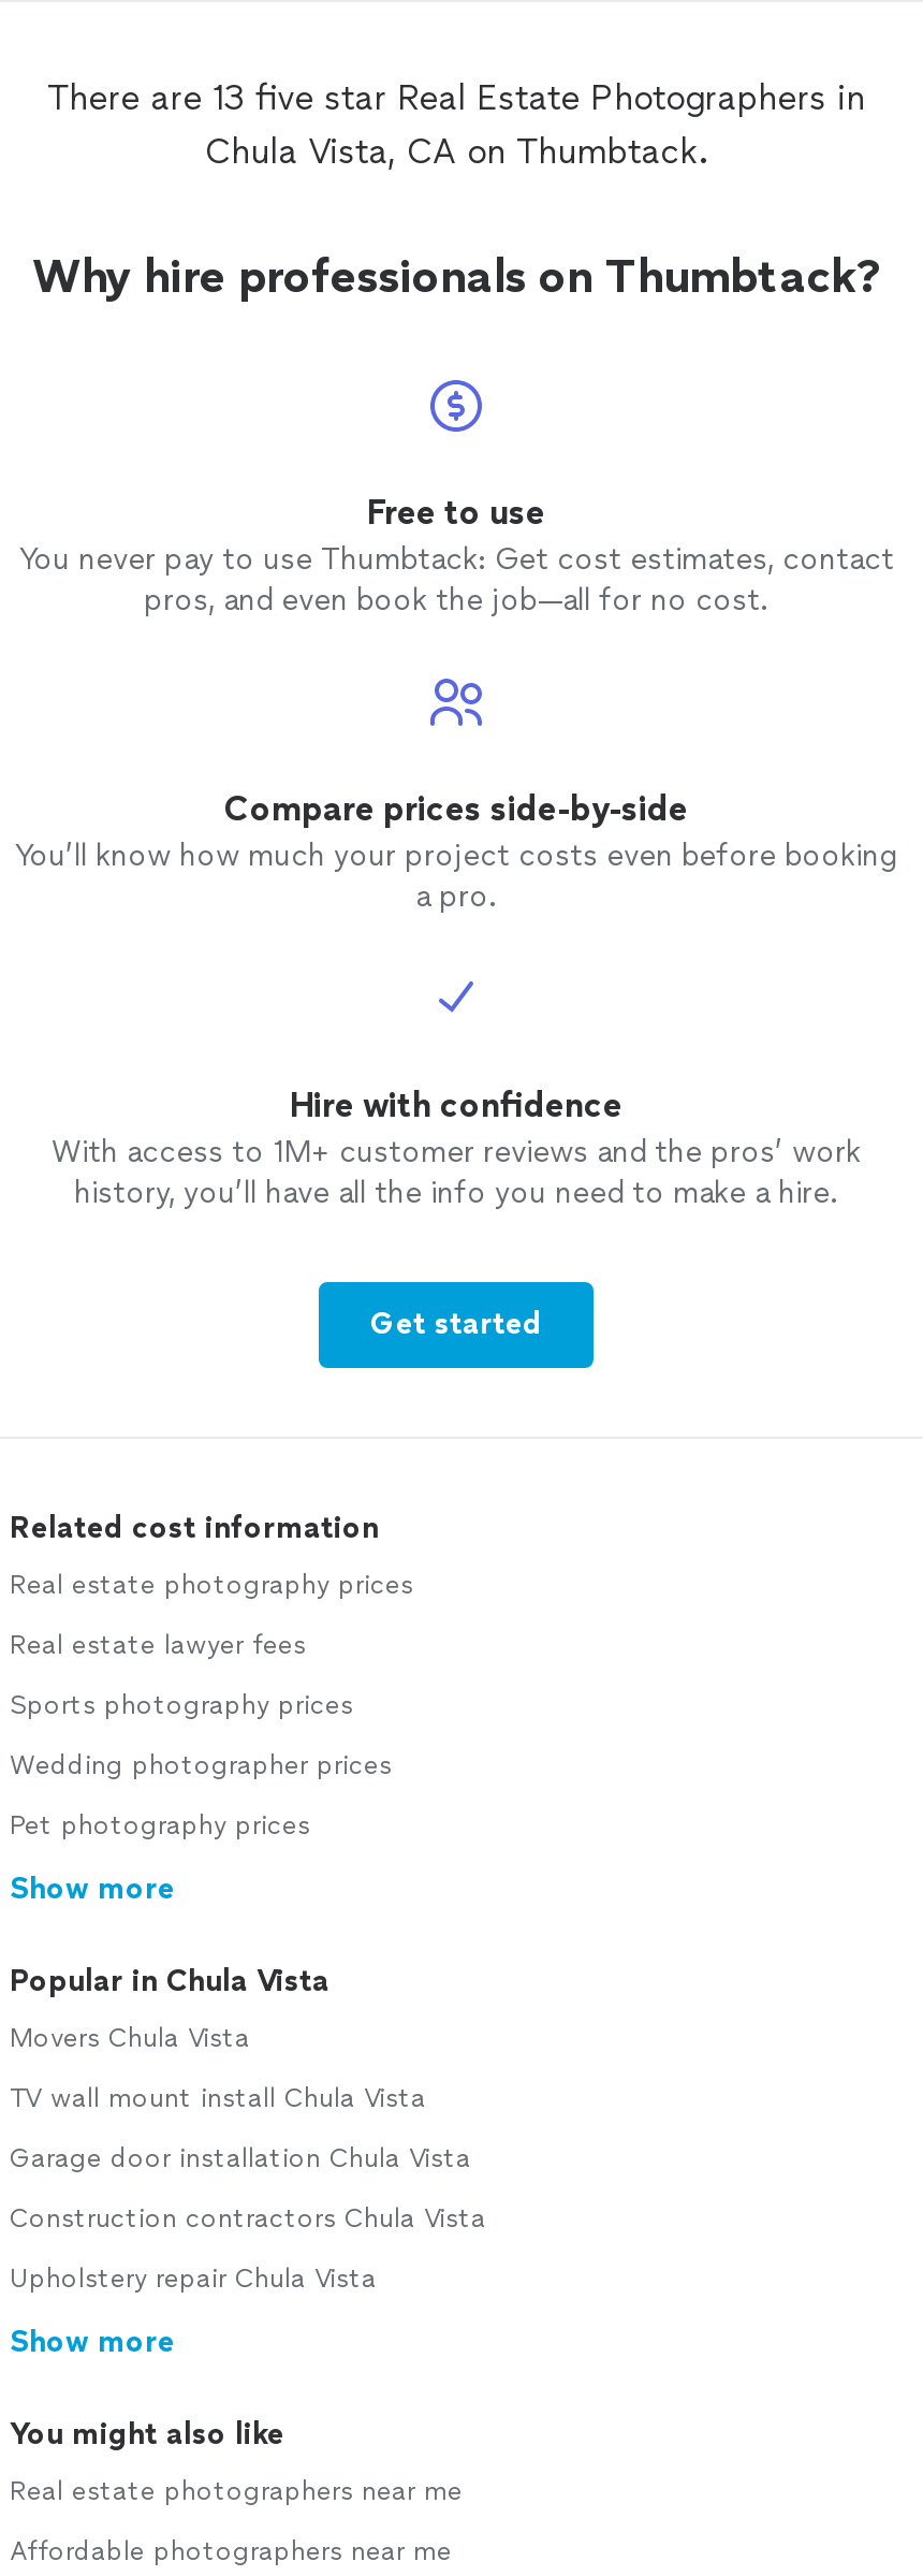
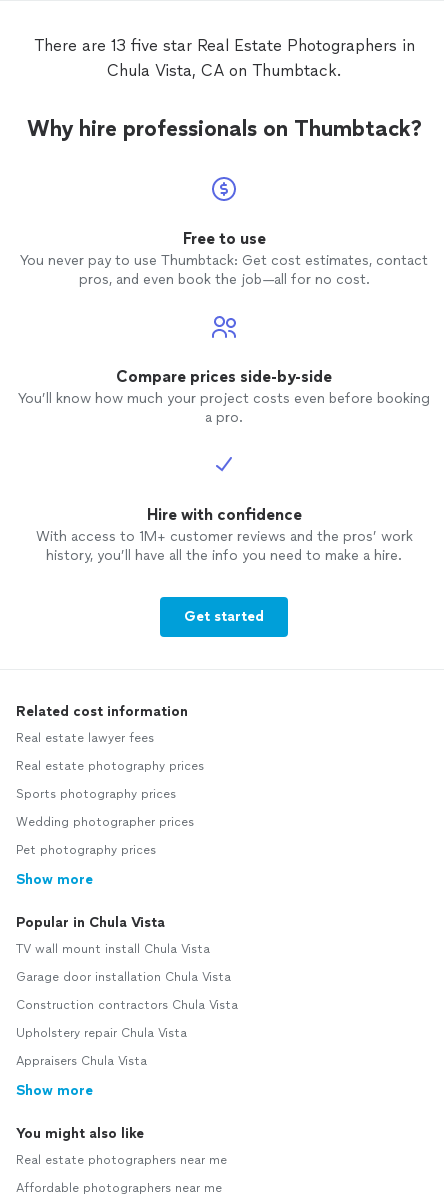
moved [10,1570,413,1600] -> [16,759,204,773]: Real estate photography prices
moved [10,1630,306,1660] -> [16,731,154,745]: Real estate lawyer fees
[10,2023,250,2053] Movers Chula Vista -> none
moved [10,2083,486,2294] -> [16,942,238,1040]: TV wall mount install Chula Vista | Garage door installation Chula Vista | Construction contractors Chula Vista | Upholstery repair Chula Vista
none -> [16,1054,147,1068] Appraisers Chula Vista

